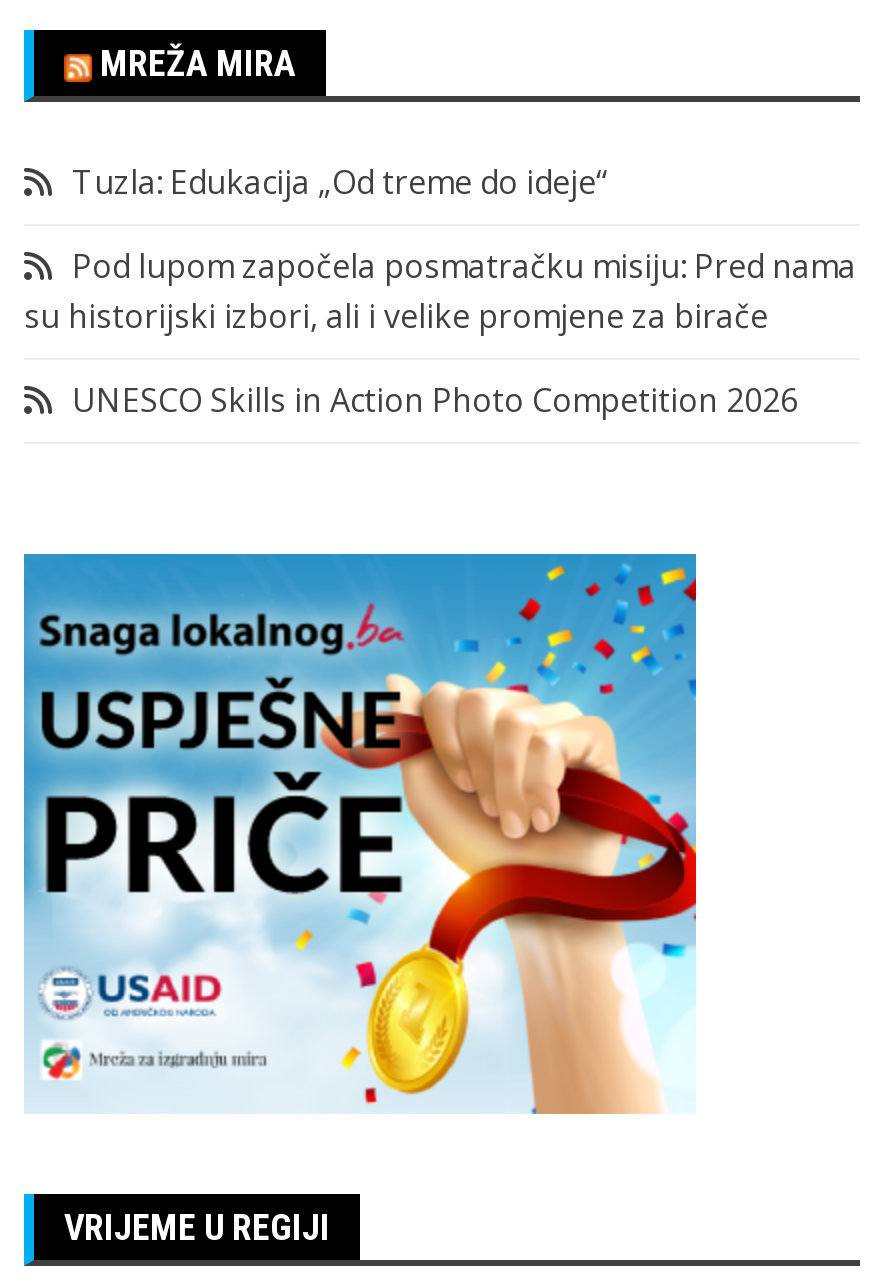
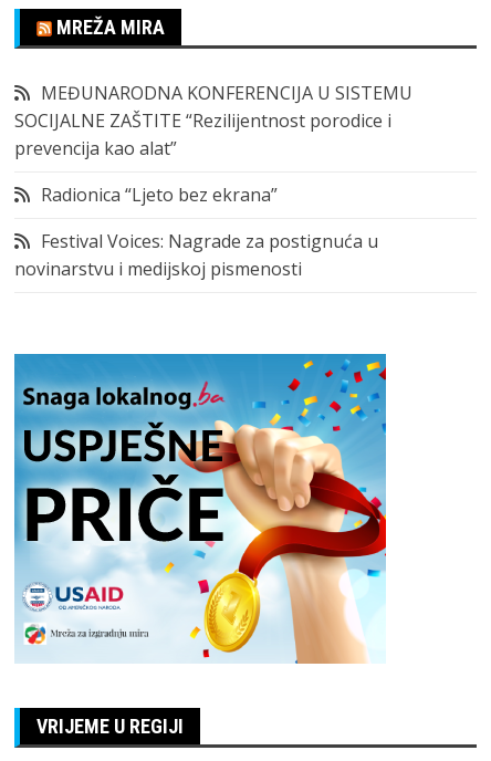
[72,161,608,205] Tuzla: Edukacija „Od treme do ideje“ -> [14,80,412,160] MEĐUNARODNA KONFERENCIJA U SISTEMU | SOCIJALNE ZAŠTITE “Rezilijentnost porodice i | prevencija kao alat”
[24,245,856,339] Pod lupom započela posmatračku misiju: Pred nama | su historijski izbori, ali i velike promjene za birače -> [41,182,278,207] Radionica “Ljeto bez ekrana”
[72,379,798,423] UNESCO Skills in Action Photo Competition 2026 -> [14,229,378,281] Festival Voices: Nagrade za postignuća u | novinarstvu i medijskoj pismenosti

